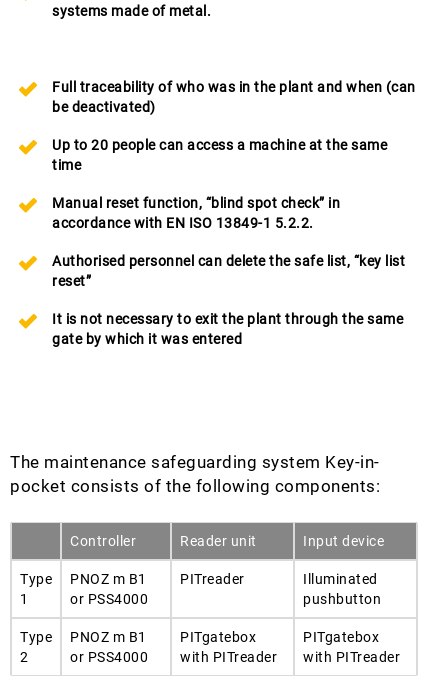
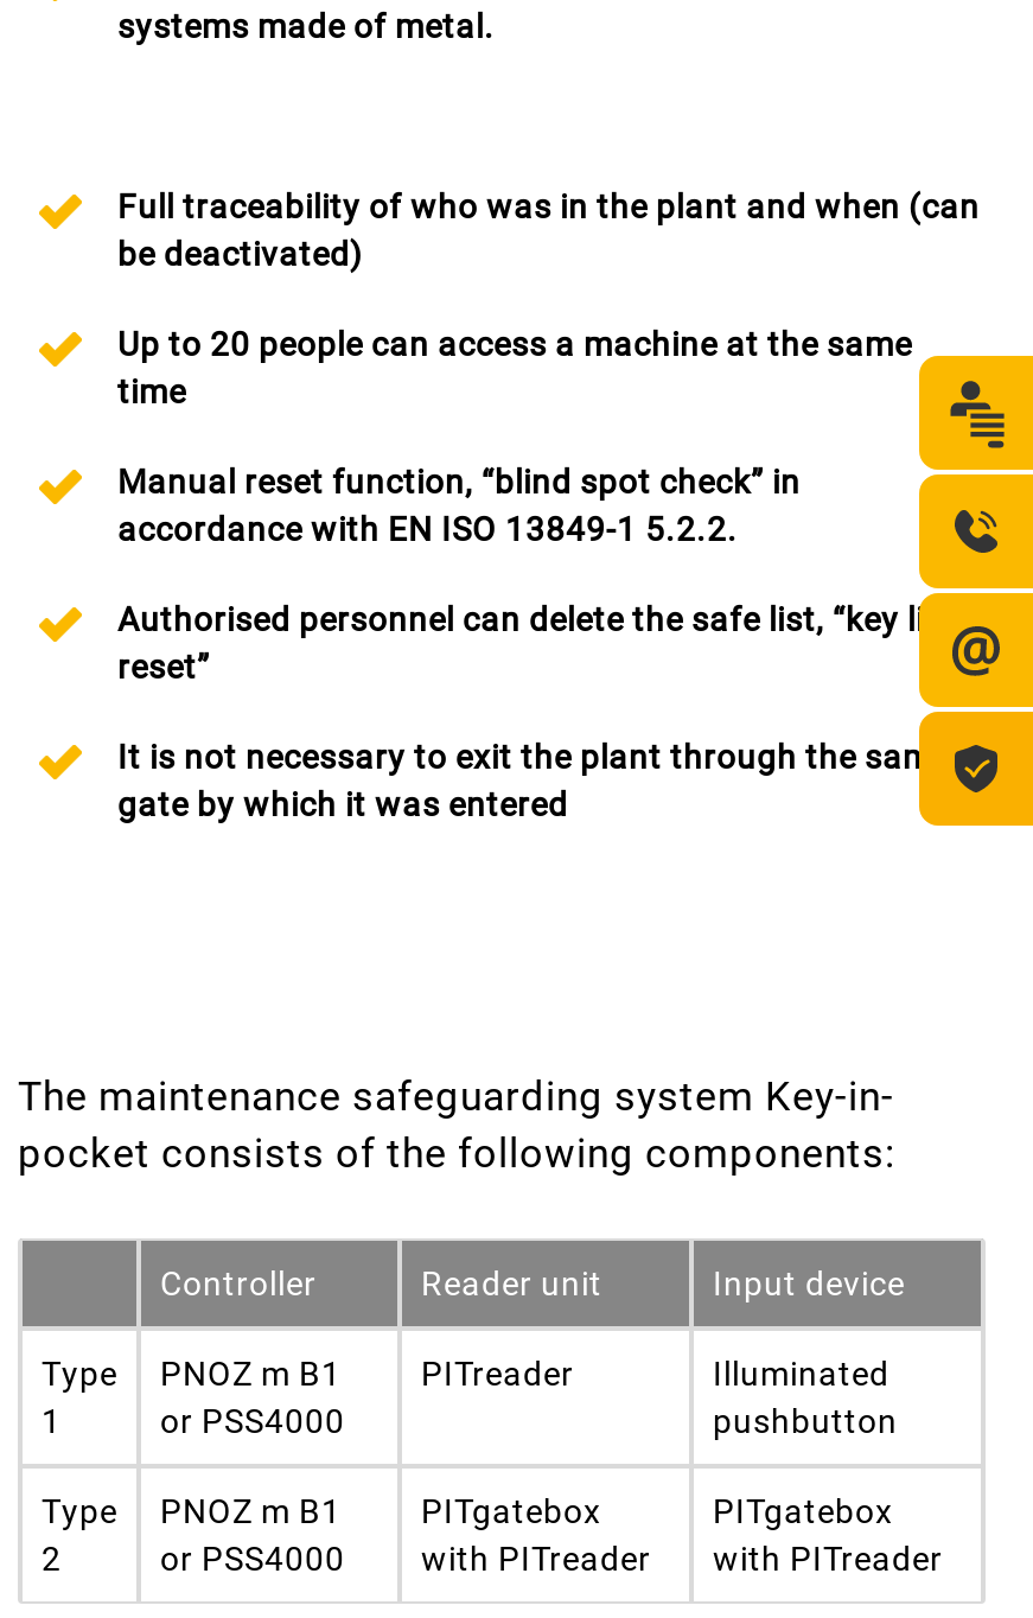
none -> [917,353,1026,828] [image]

